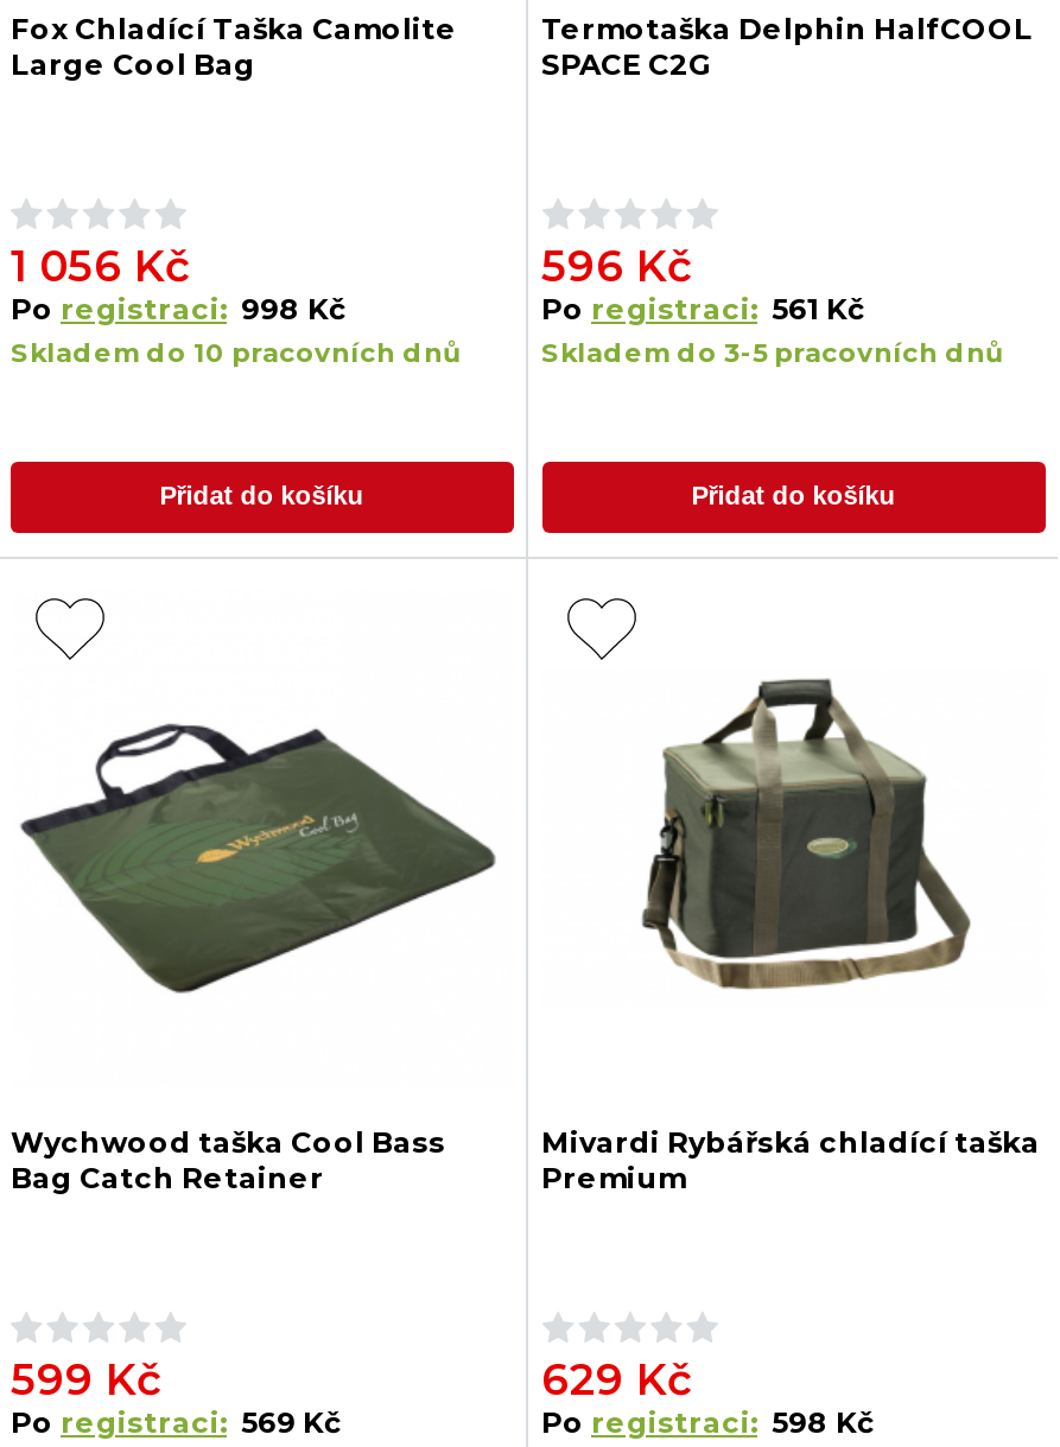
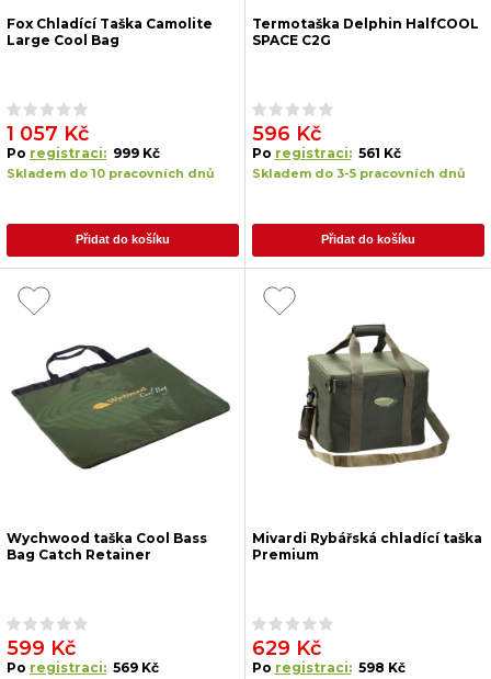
[11,240,189,293] 1 056 Kč -> [7,122,89,146] 1 057 Kč
[11,290,345,326] Po registraci: 998 Kč -> [7,145,160,161] Po registraci: 999 Kč

